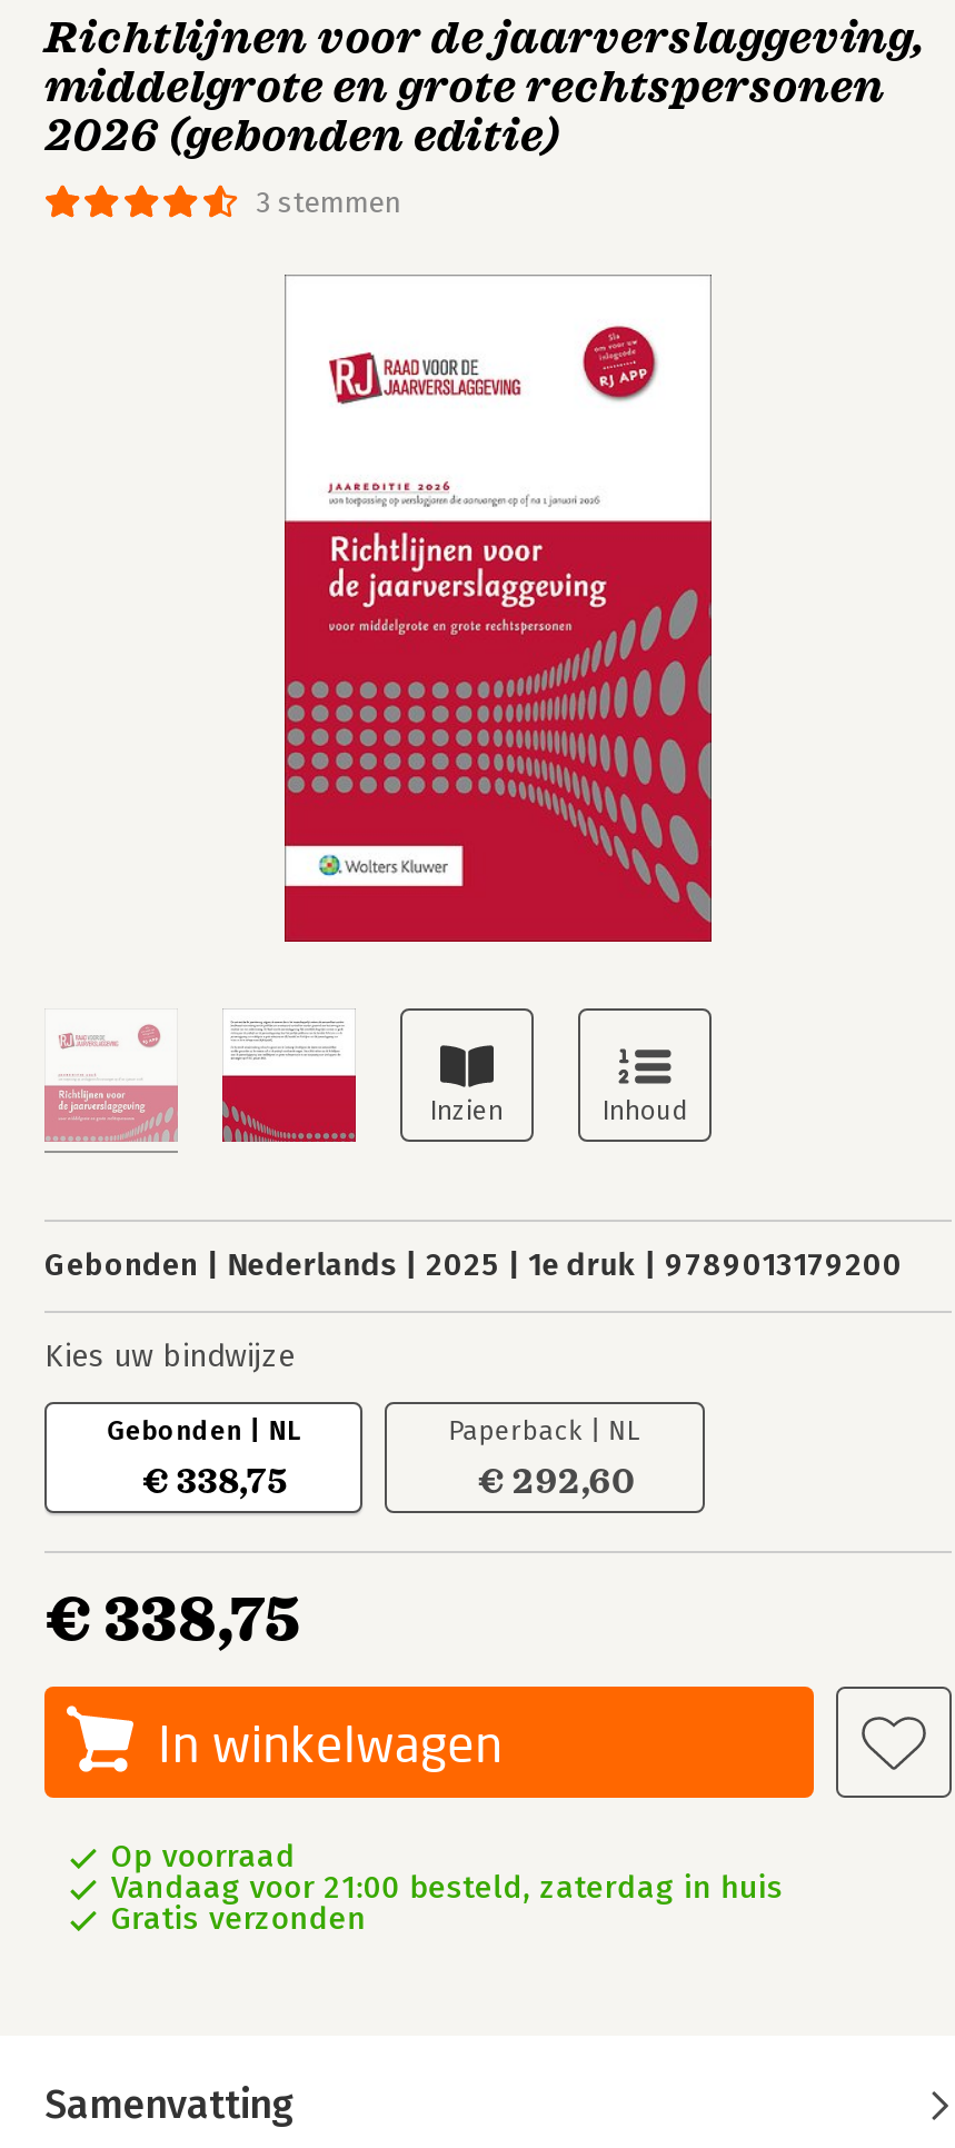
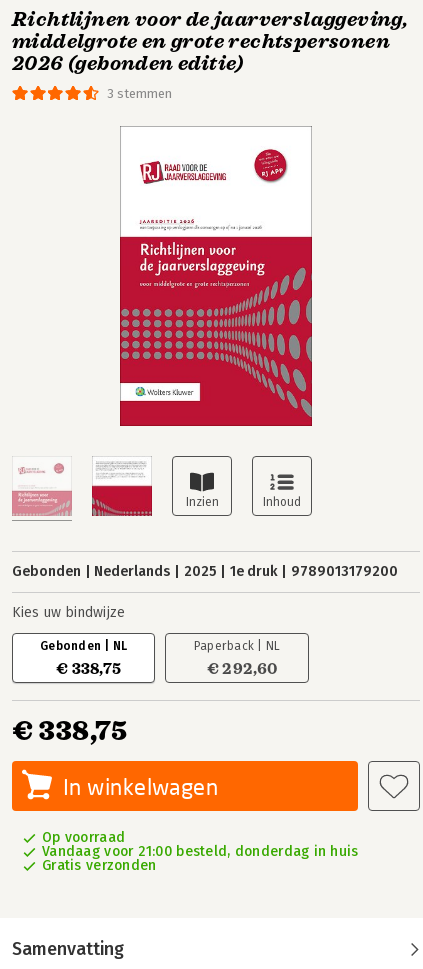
[111,1869,783,1907] Vandaag voor 21:00 besteld, zaterdag in huis -> [42,843,359,860] Vandaag voor 21:00 besteld, donderdag in huis

